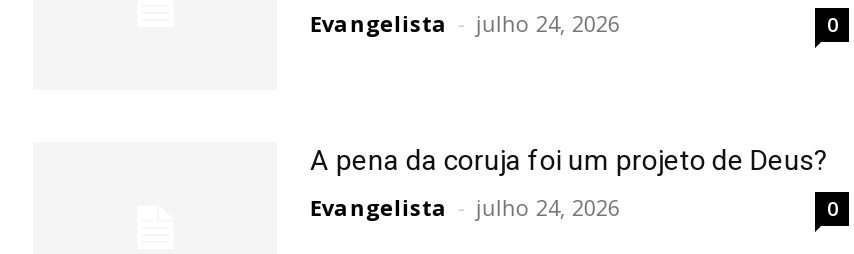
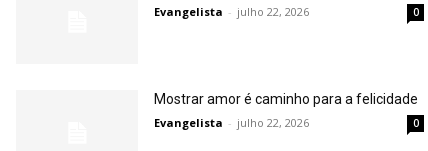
[310,7,620,37] Evangelista - julho 24, 2026 -> [154,4,309,19] Evangelista - julho 22, 2026
[310,145,828,177] A pena da coruja foi um projeto de Deus? -> [154,91,418,107] Mostrar amor é caminho para a felicidade
[310,193,620,223] Evangelista - julho 24, 2026 -> [154,115,309,130] Evangelista - julho 22, 2026

